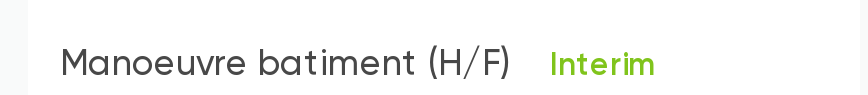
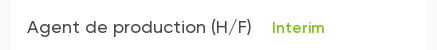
[60,41,510,83] Manoeuvre batiment (H/F) -> [27,16,252,37] Agent de production (H/F)

